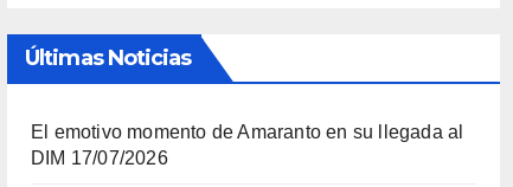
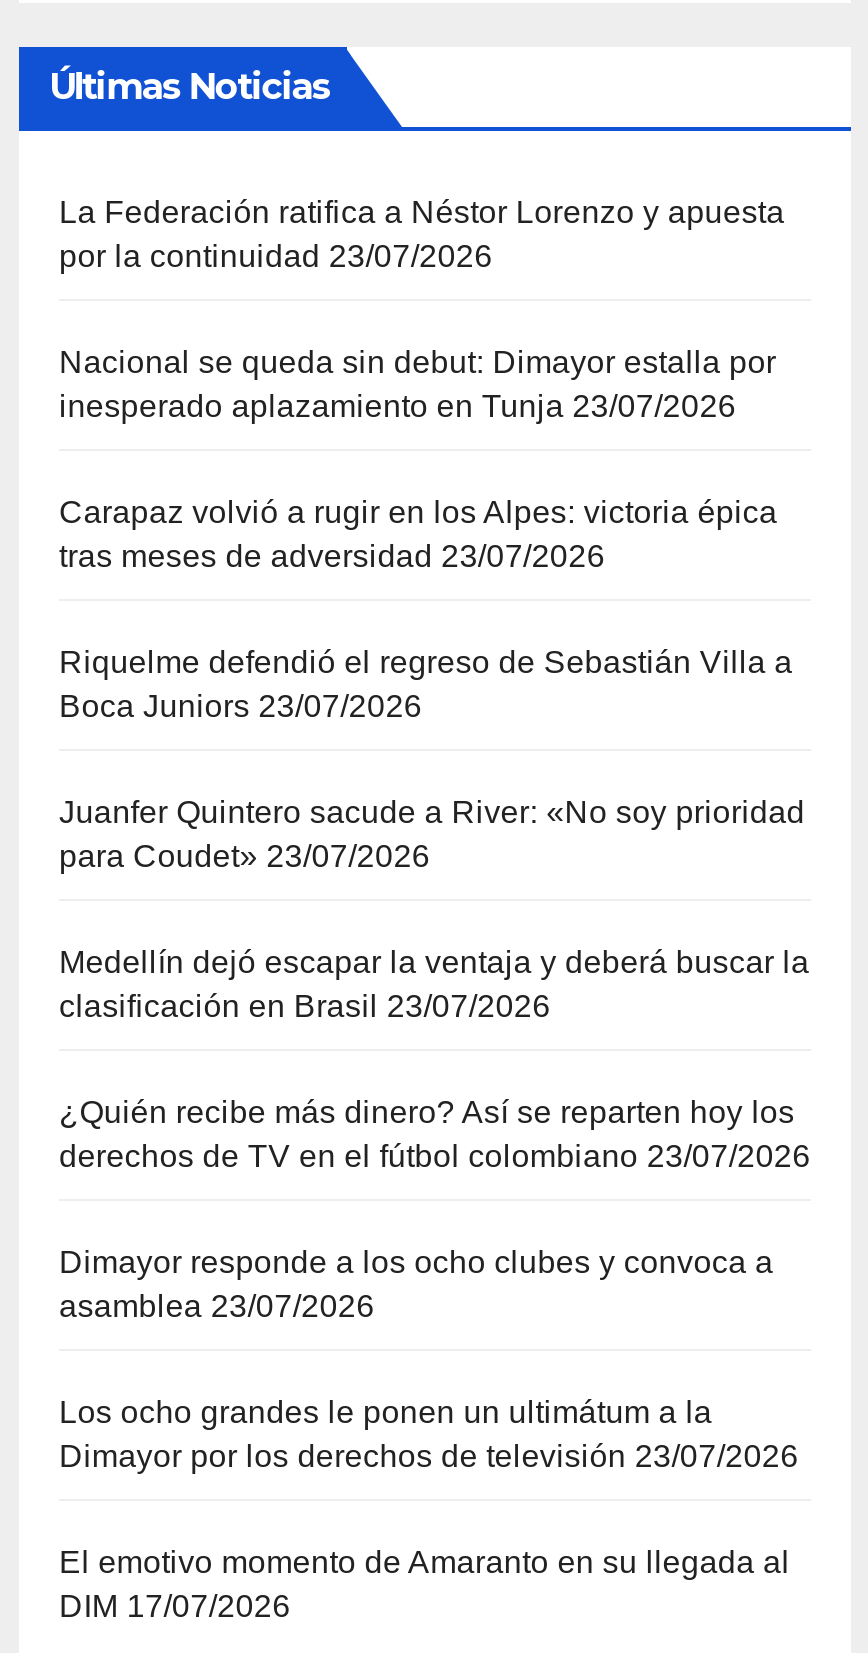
none -> [59,194,811,1472] La Federación ratifica a Néstor Lorenzo y apuesta | por la continuidad 23/07/2026 | Nacional se queda sin debut: Dimayor estalla por | inesperado aplazamiento en Tunja 23/07/2026 | Carapaz volvió a rugir en los Alpes: victoria épica | tras meses de adversidad 23/07/2026 | Riquelme defendió el regreso de Sebastián Villa a | Boca Juniors 23/07/2026 | Juanfer Quintero sacude a River: «No soy prioridad | para Coudet» 23/07/2026 | Medellín dejó escapar la ventaja y deberá buscar la | clasificación en Brasil 23/07/2026 | ¿Quién recibe más dinero? Así se reparten hoy los | derechos de TV en el fútbol colombiano 23/07/2026 | Dimayor responde a los ocho clubes y convoca a | asamblea 23/07/2026 | Los ocho grandes le ponen un ultimátum a la | Dimayor por los derechos de televisión 23/07/2026

